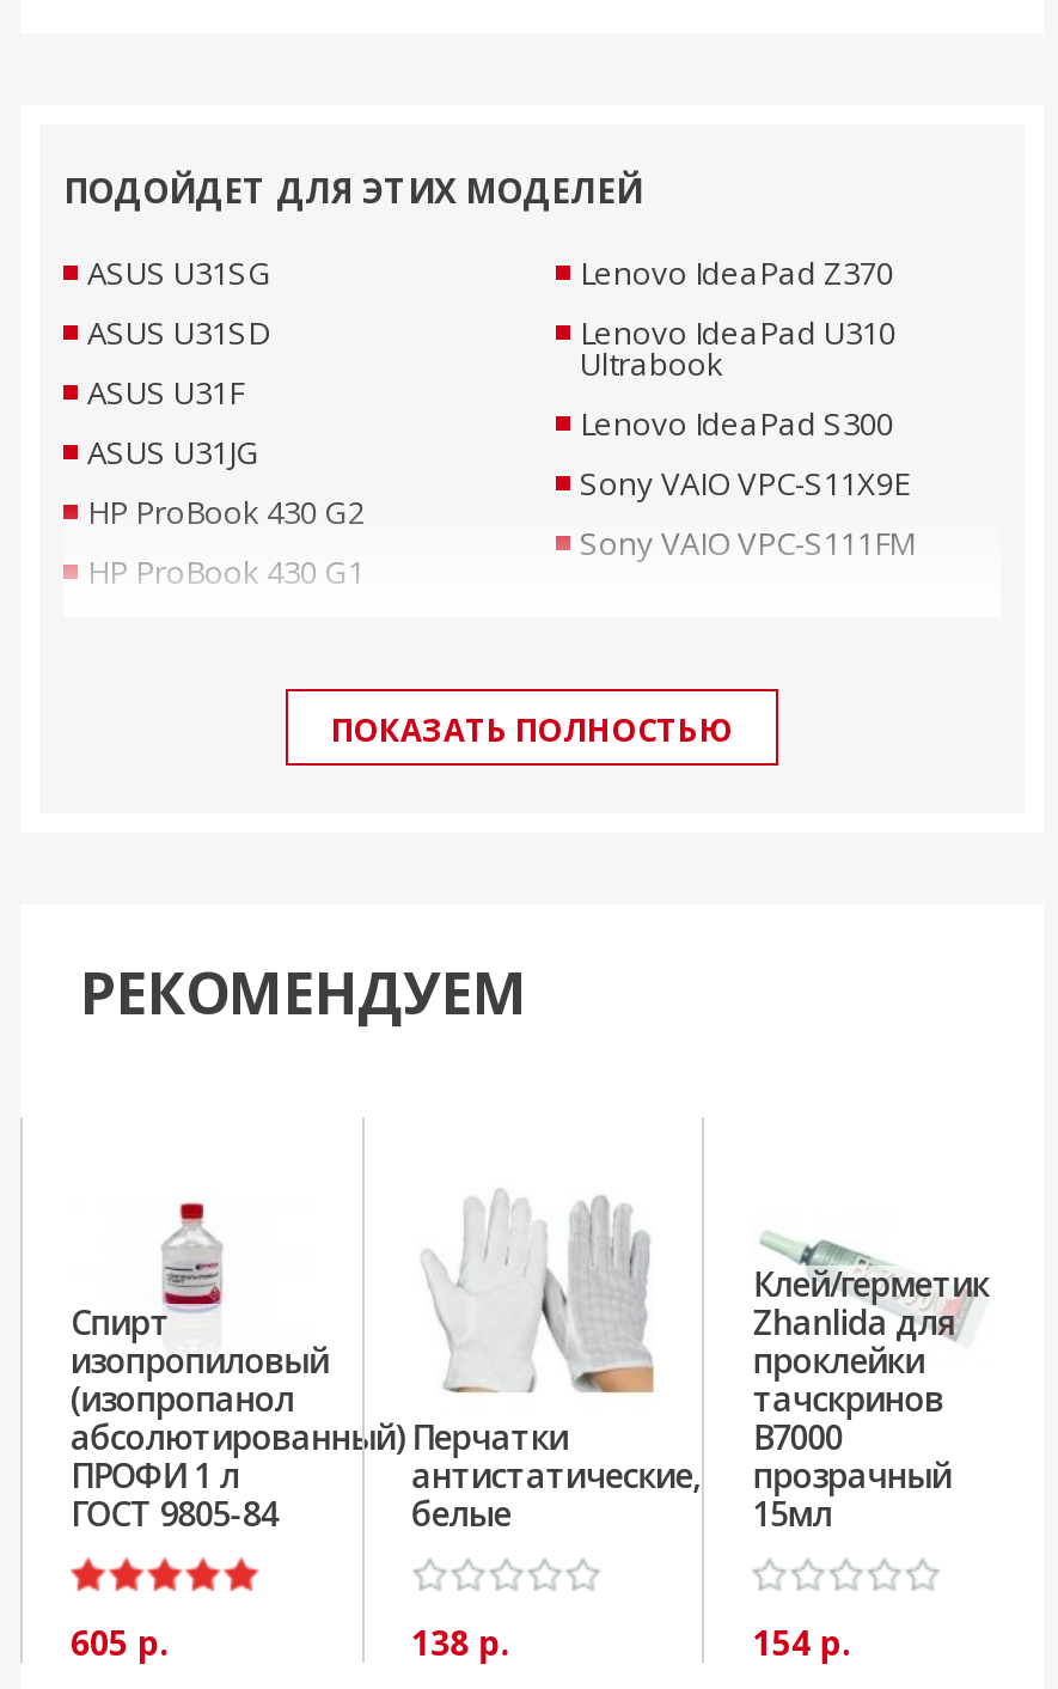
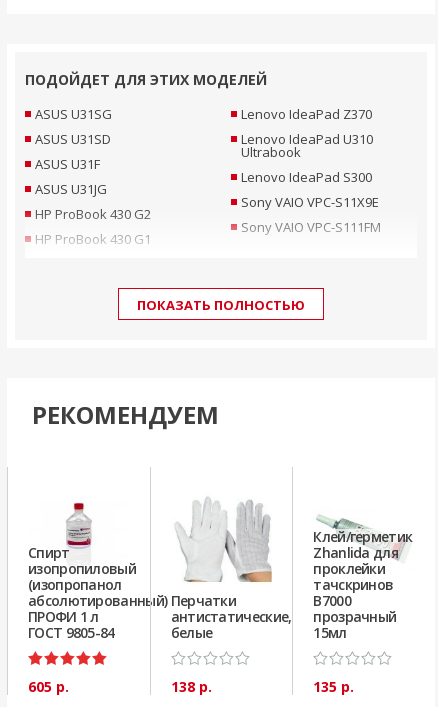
[753,1619,851,1664] 154 р. -> [313,677,354,696] 135 р.

